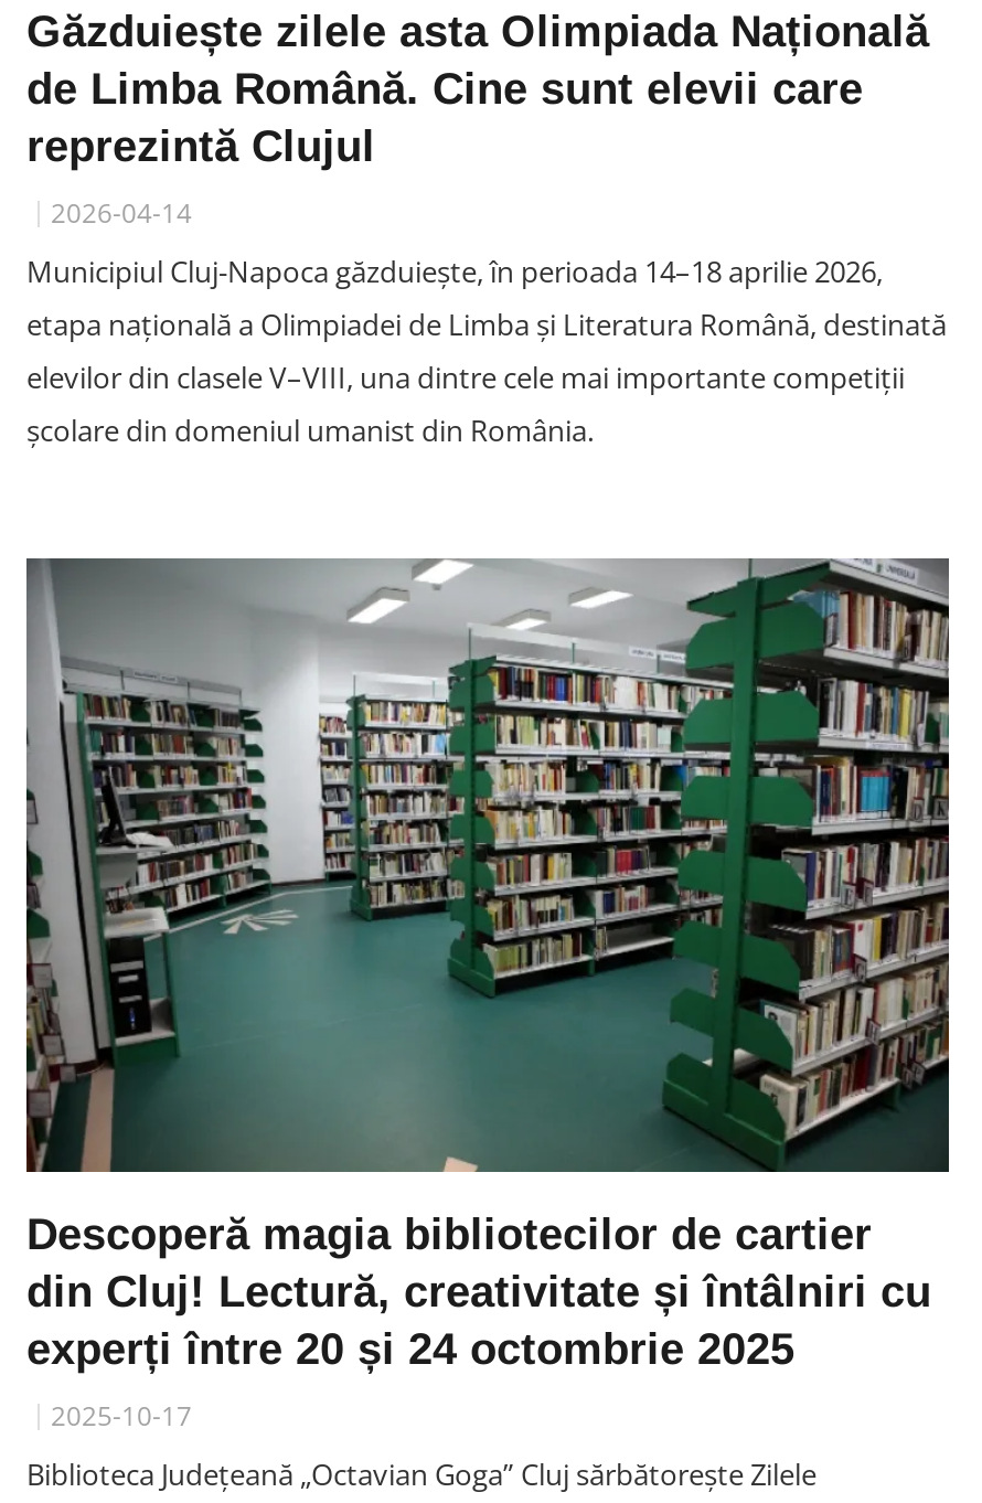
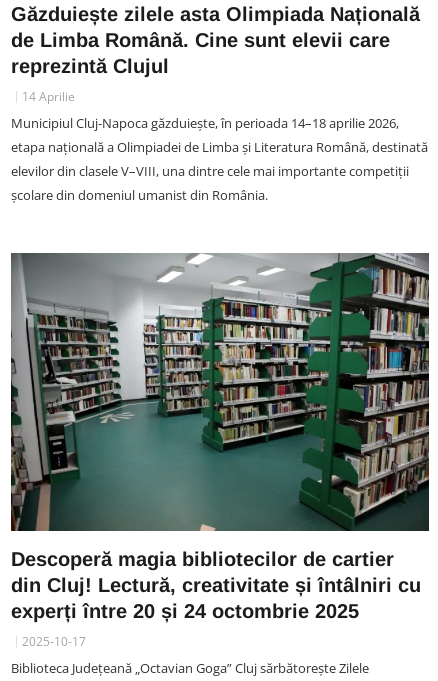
[51,194,192,231] 2026-04-14 -> [22,88,75,105] 14 Aprilie

